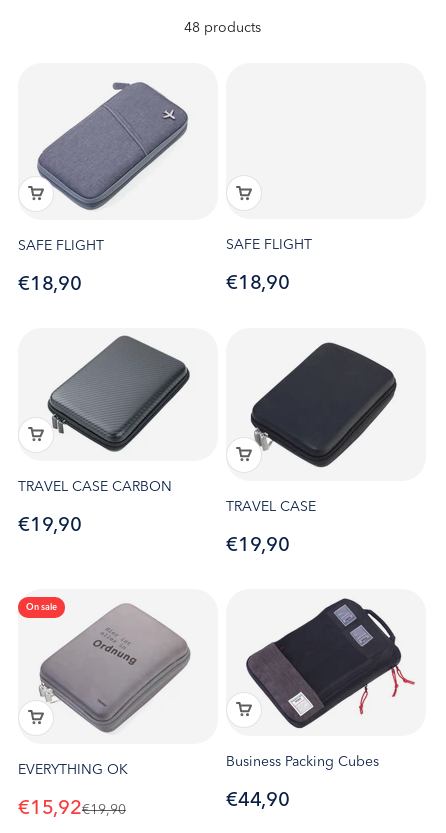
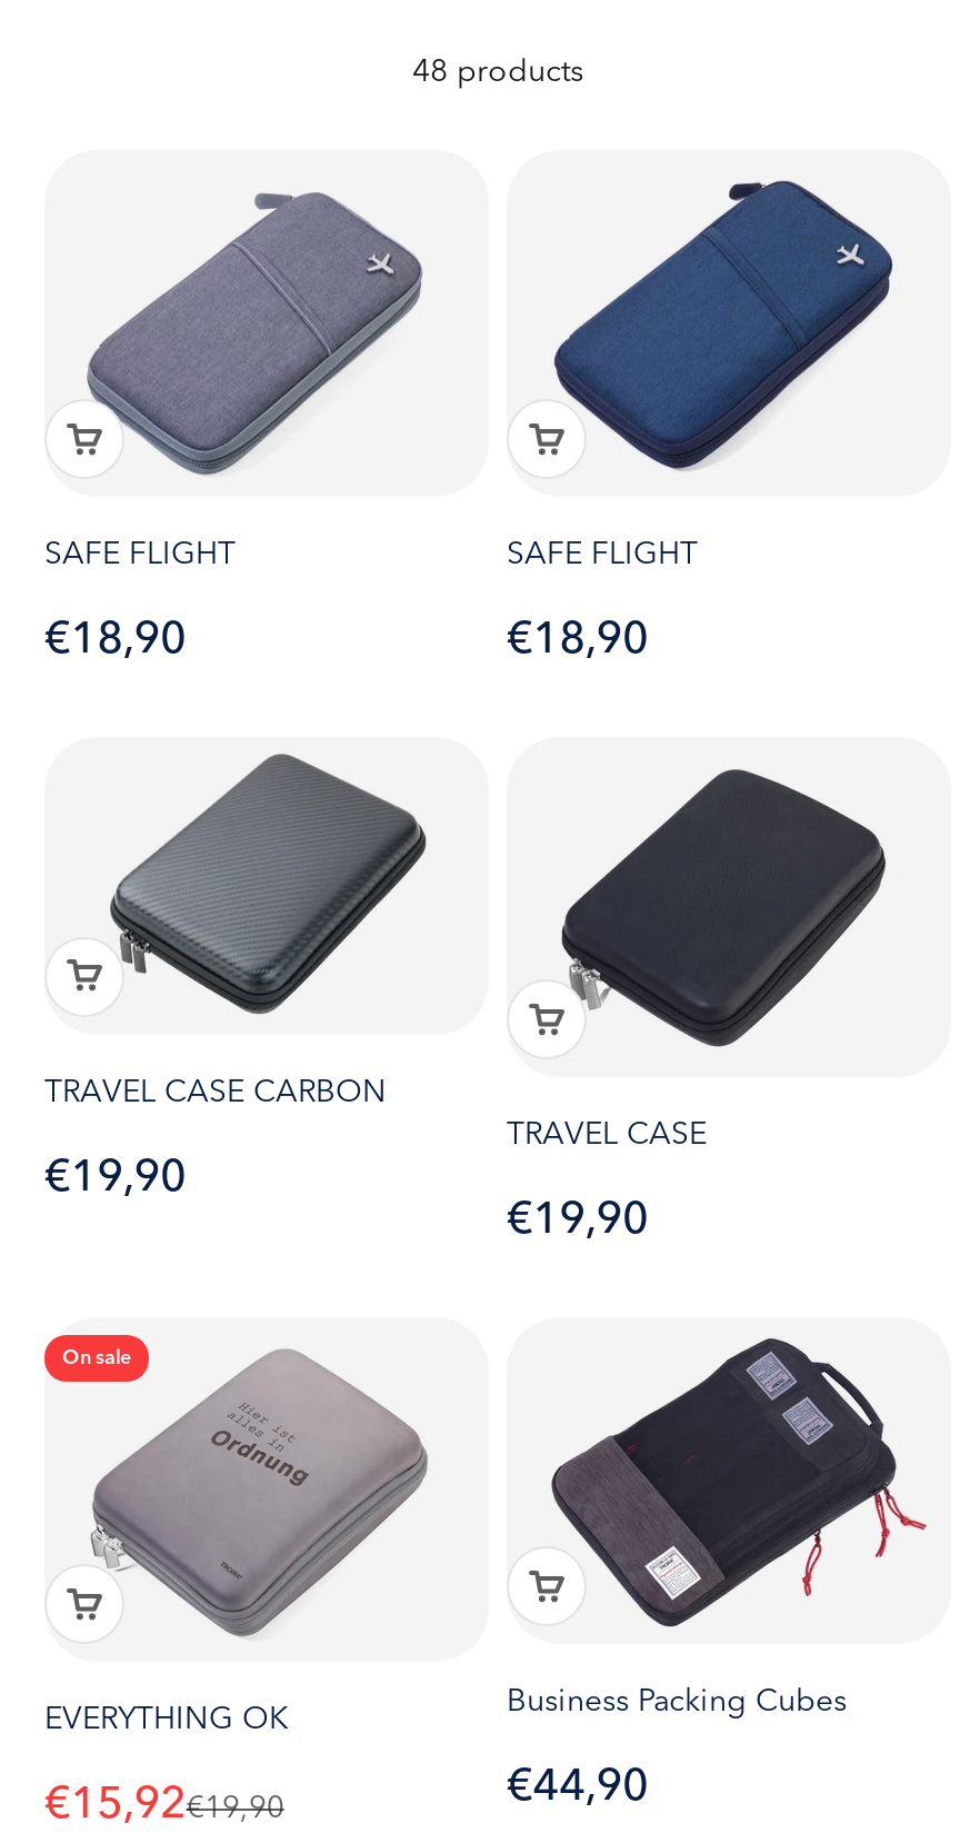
none -> [551,179,896,472] [image]

